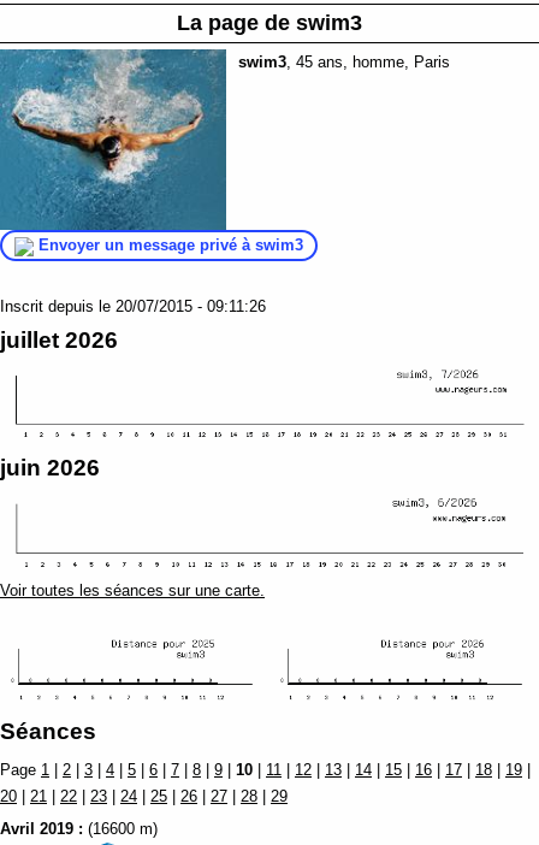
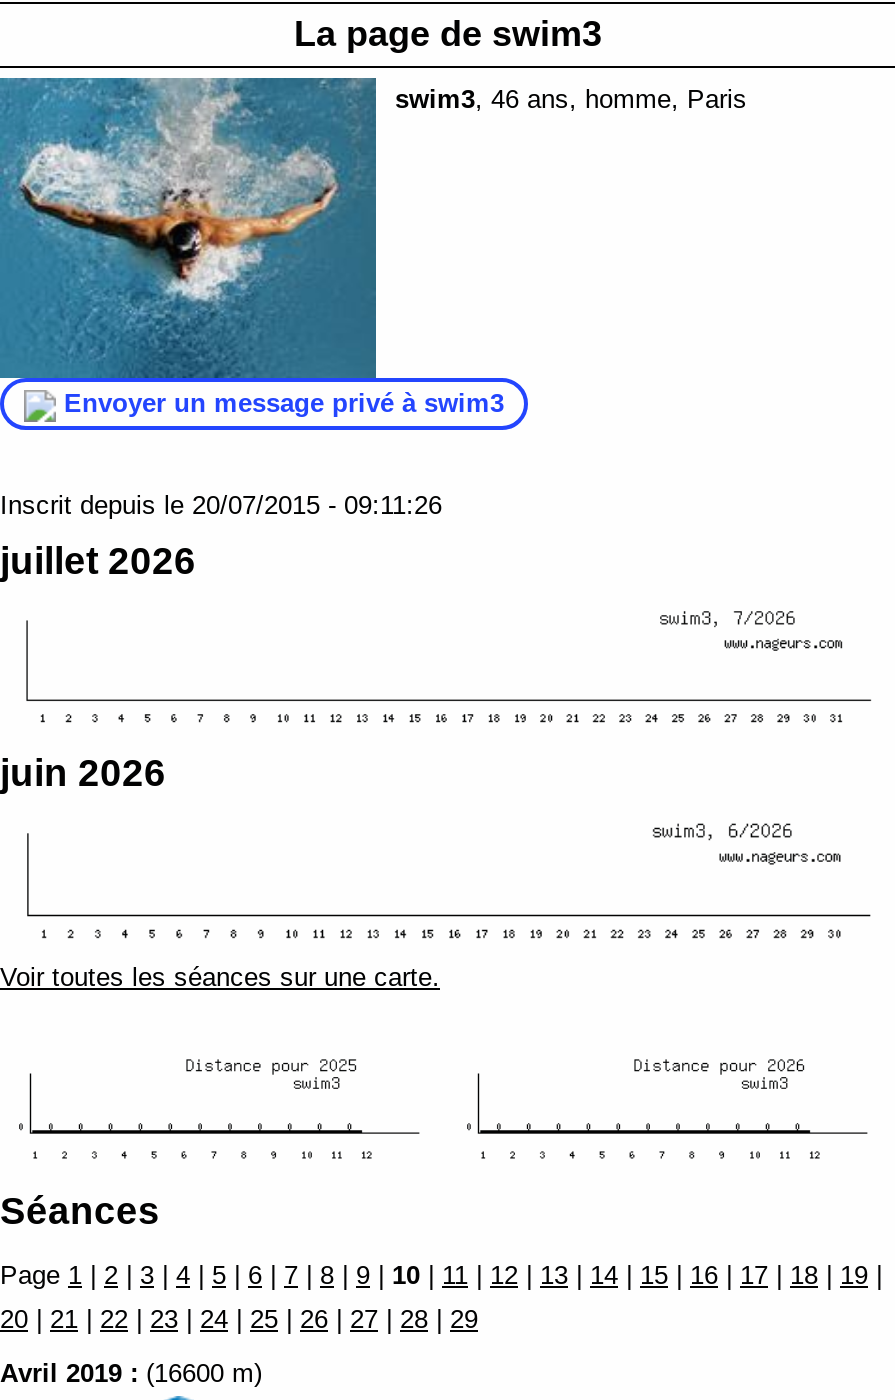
[238,53,449,71] swim3, 45 ans, homme, Paris -> [395,84,747,114] swim3, 46 ans, homme, Paris

